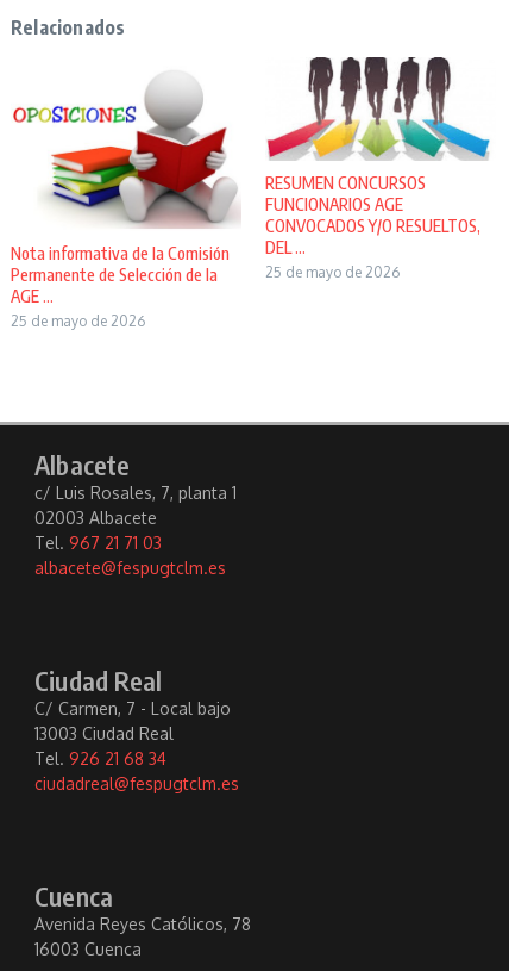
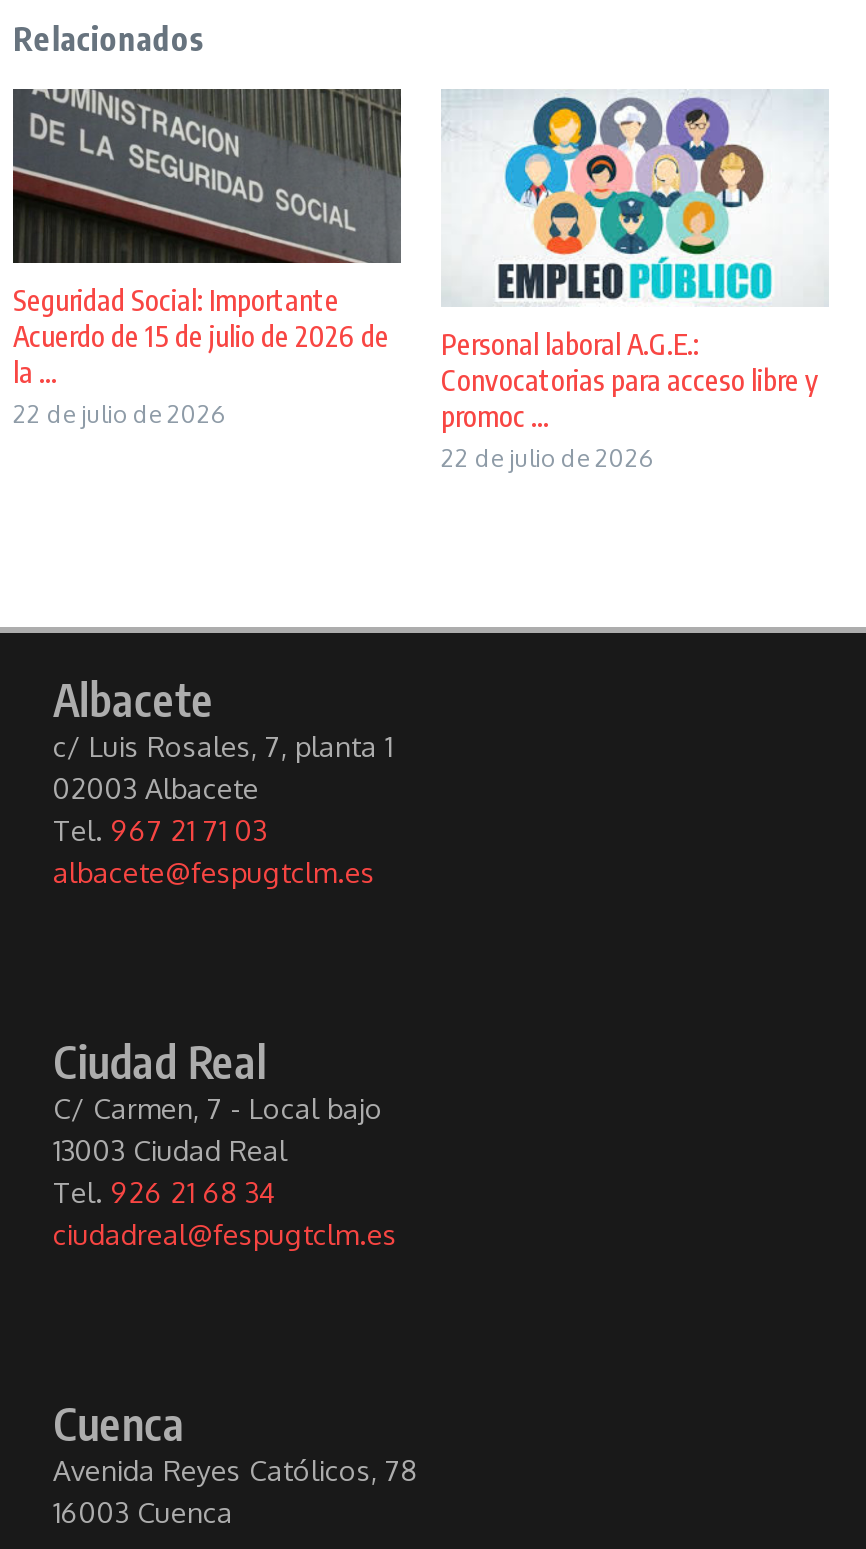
[266,56,490,170] [image] -> [441,89,829,209] [image]
[11,80,241,166] [image] -> [11,87,403,269] [image]
[265,173,480,281] RESUMEN CONCURSOS | FUNCIONARIOS AGE | CONVOCADOS Y/O RESUELTOS, | DEL ... | 25 de mayo de 2026 -> [441,326,819,472] Personal laboral A.G.E.: | Convocatorias para acceso libre y | promoc ... | 22 de julio de 2026
[11,242,230,329] Nota informativa de la Comisión | Permanente de Selección de la | AGE ... | 25 de mayo de 2026 -> [13,284,389,430] Seguridad Social: Importante | Acuerdo de 15 de julio de 2026 de | la ... | 22 de julio de 2026

